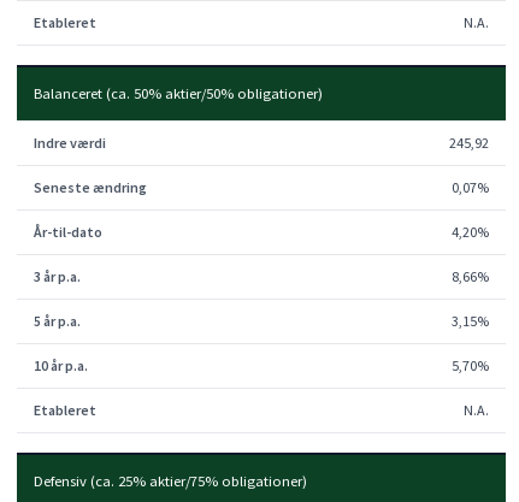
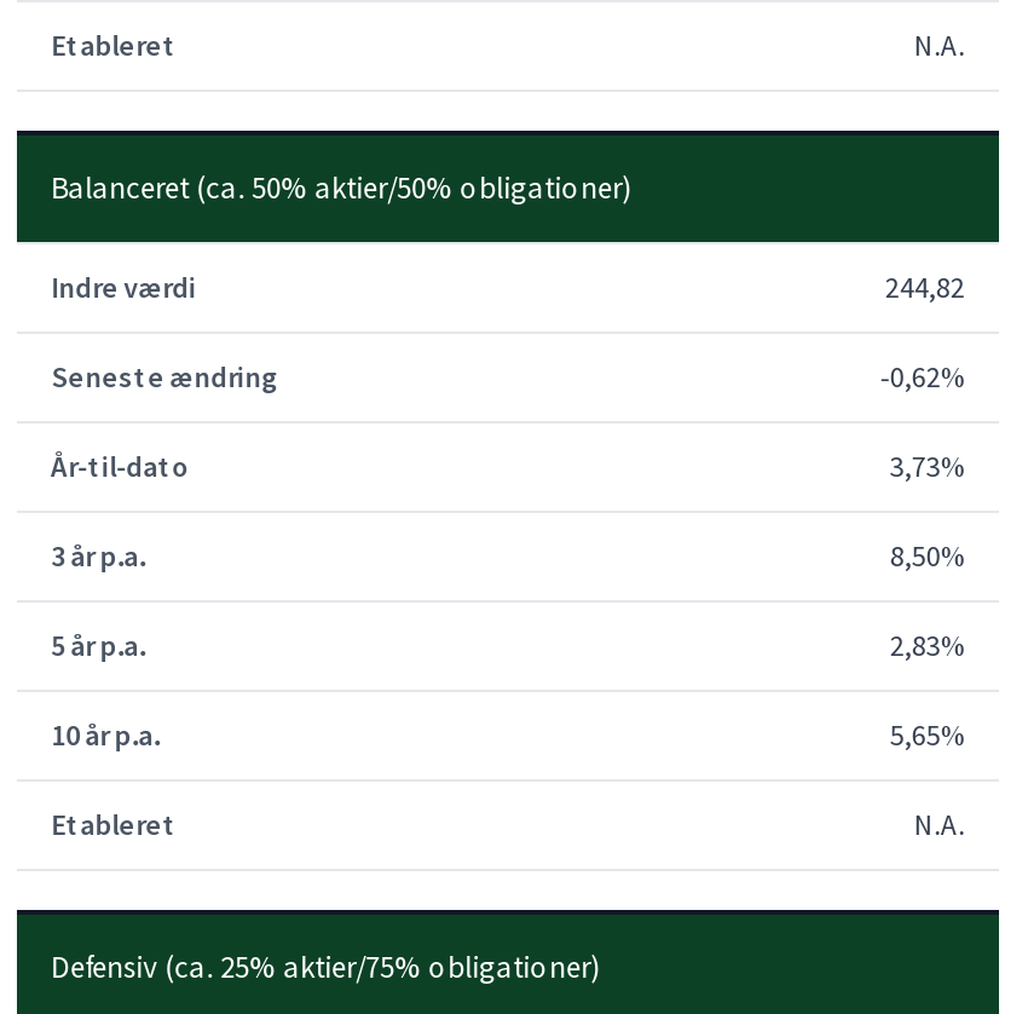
[449,134,489,152] 245,92 -> [885,270,965,306] 244,82
[451,179,489,197] 0,07% -> [880,359,965,395] -0,62%
[451,223,489,241] 4,20% -> [890,449,965,485] 3,73%
[451,268,489,286] 8,66% -> [890,538,965,575] 8,50%
[451,312,489,330] 3,15% -> [890,628,965,664] 2,83%
[451,357,489,375] 5,70% -> [890,717,965,754] 5,65%

